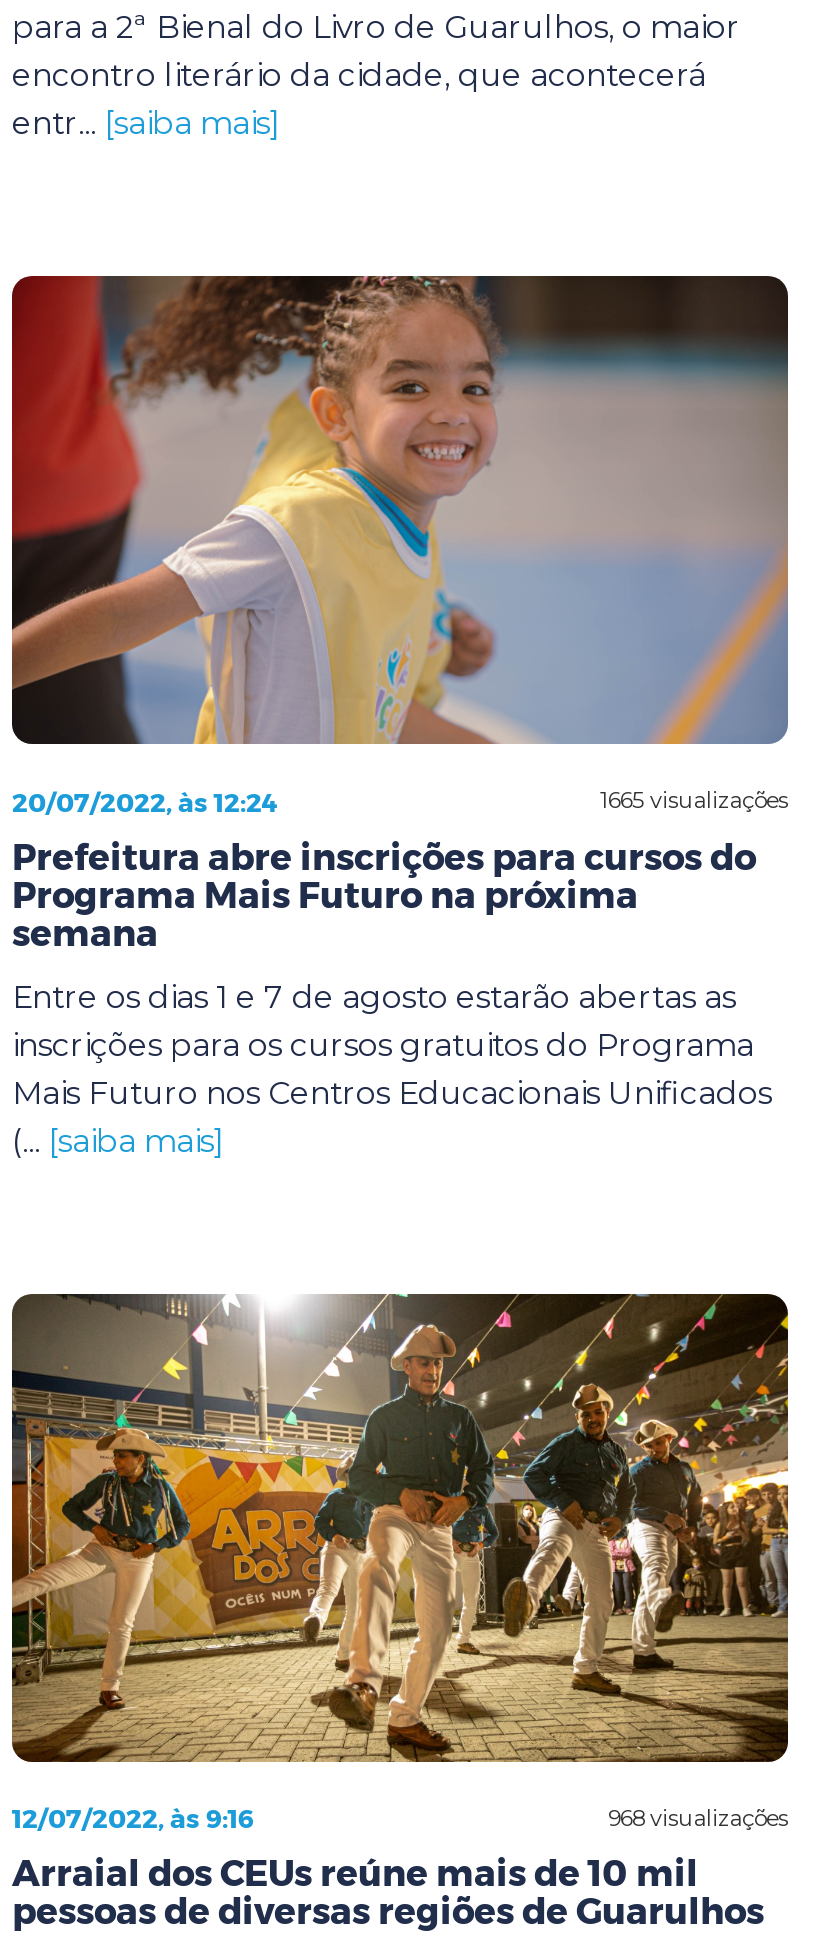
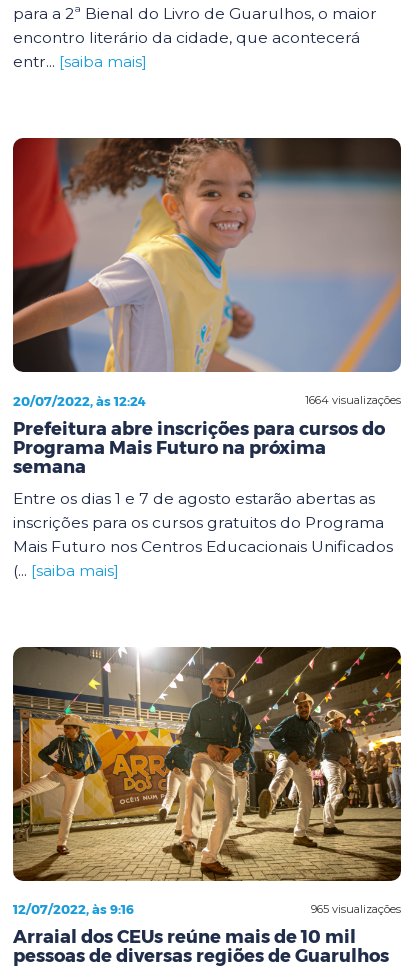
[600,786,788,814] 1665 visualizações -> [305,393,401,407] 1664 visualizações
[608,1803,788,1831] 968 visualizações -> [311,901,401,915] 965 visualizações

